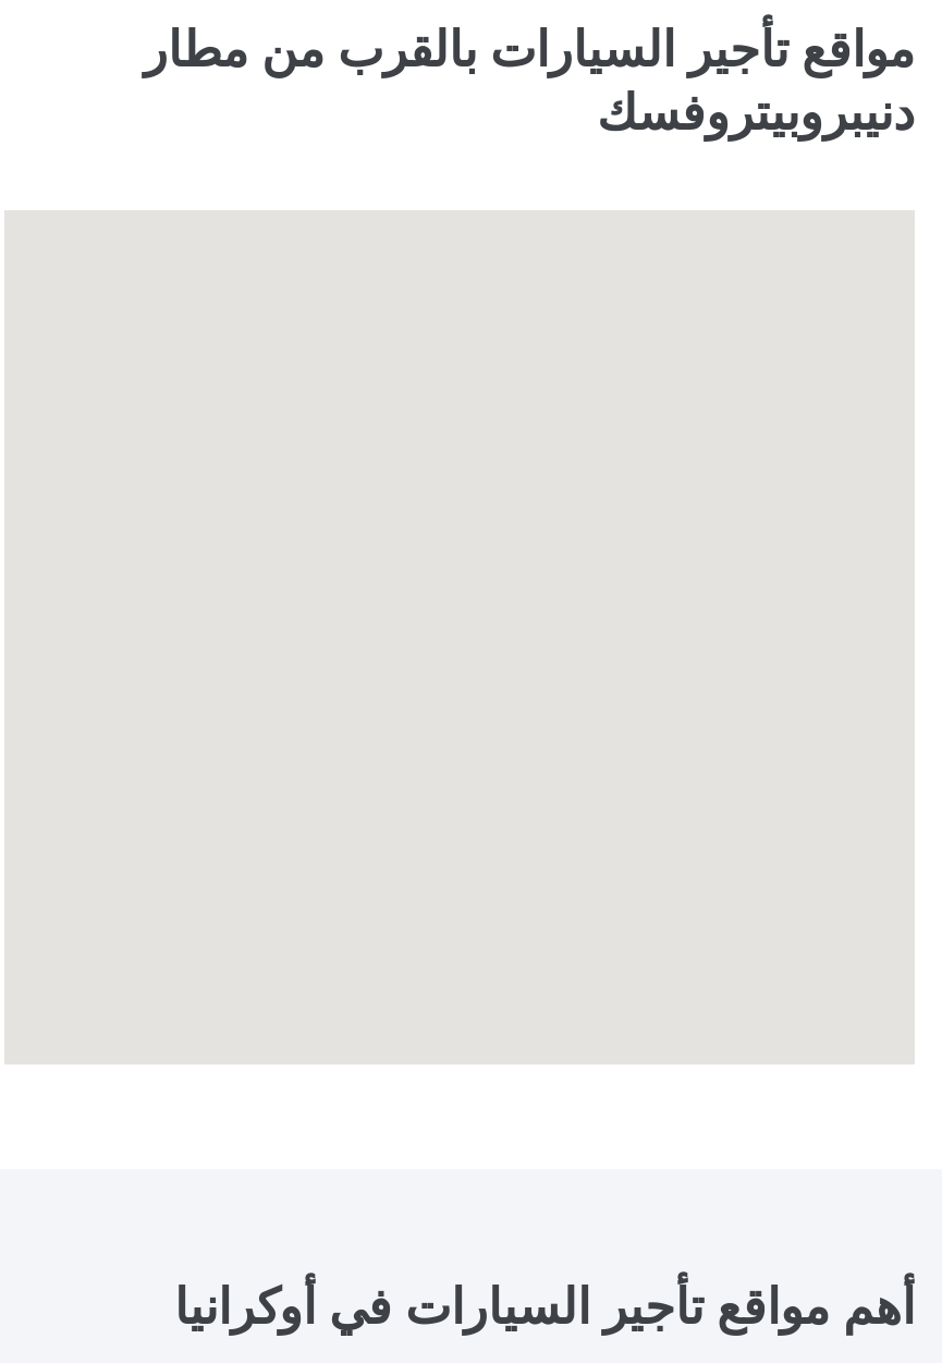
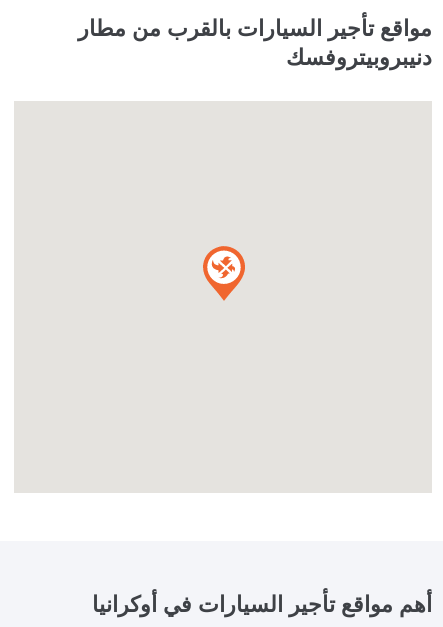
none -> [202,245,246,301] [image]

